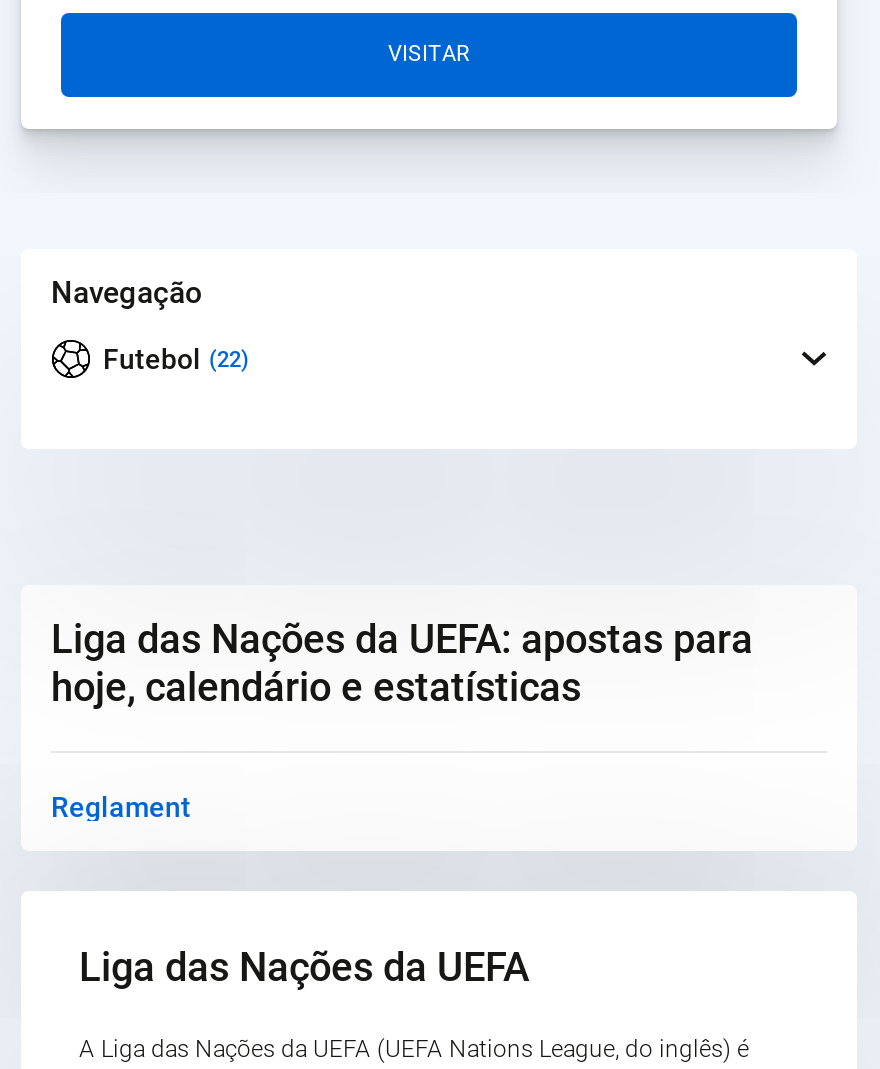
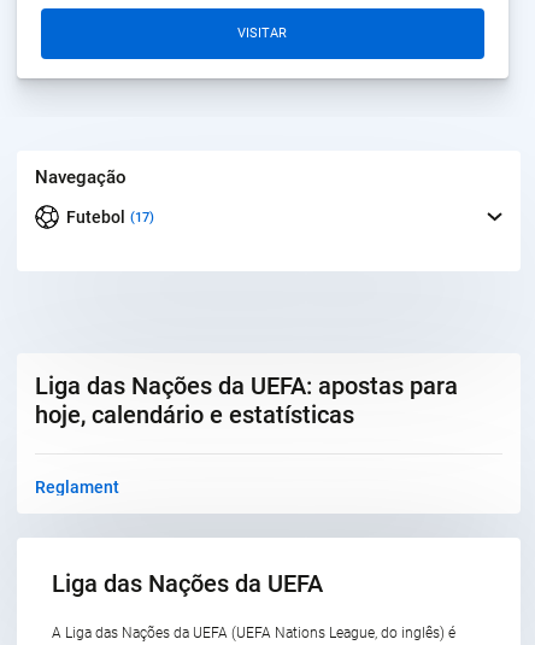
[103,342,249,374] Futebol (22) -> [66,207,154,226] Futebol (17)

